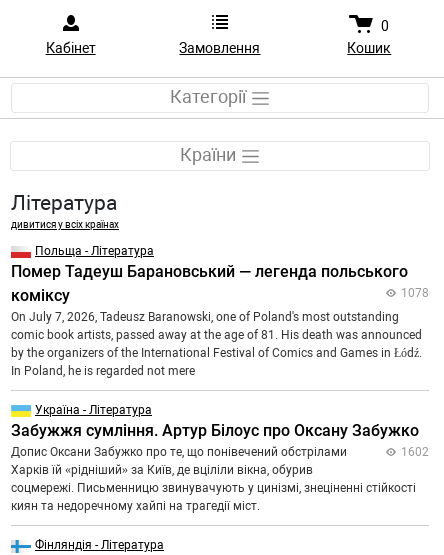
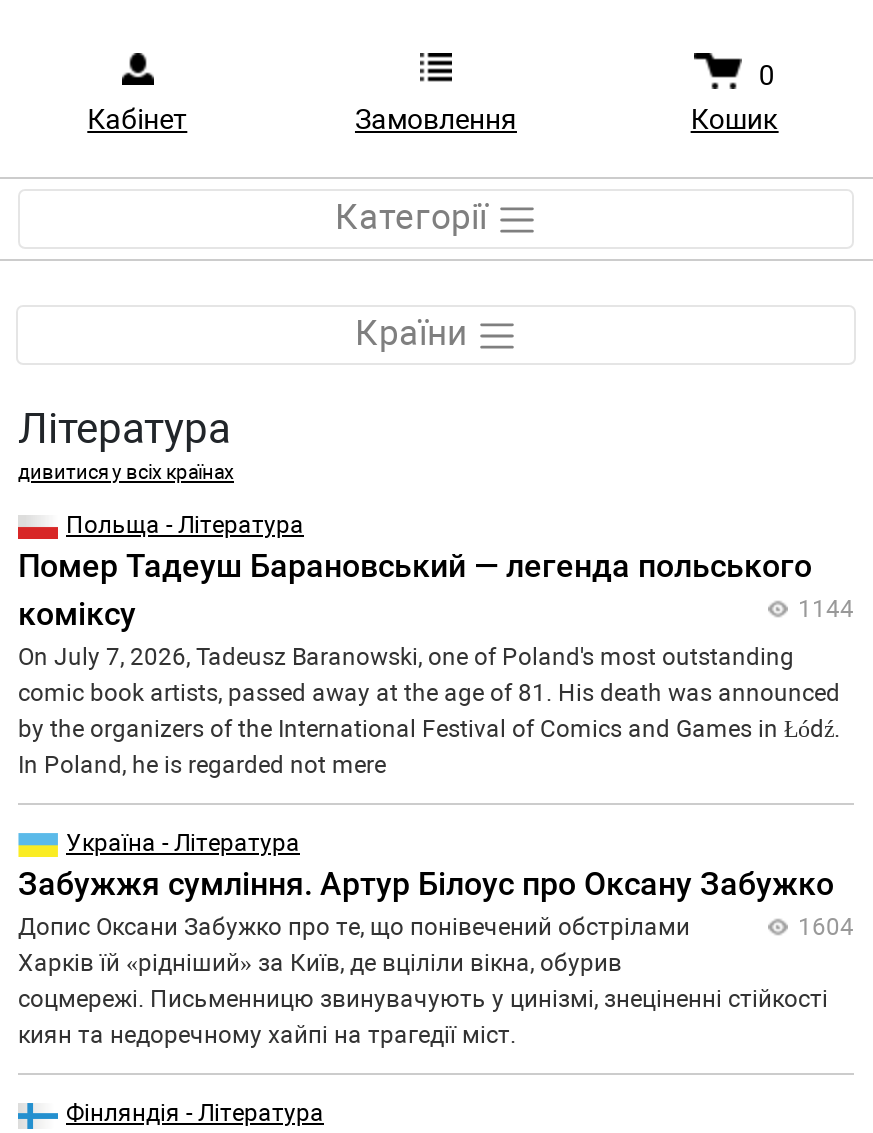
[401,286,429,300] 1078 -> [798,595,854,623] 1144
[401,445,429,459] 1602 -> [798,913,854,941] 1604

